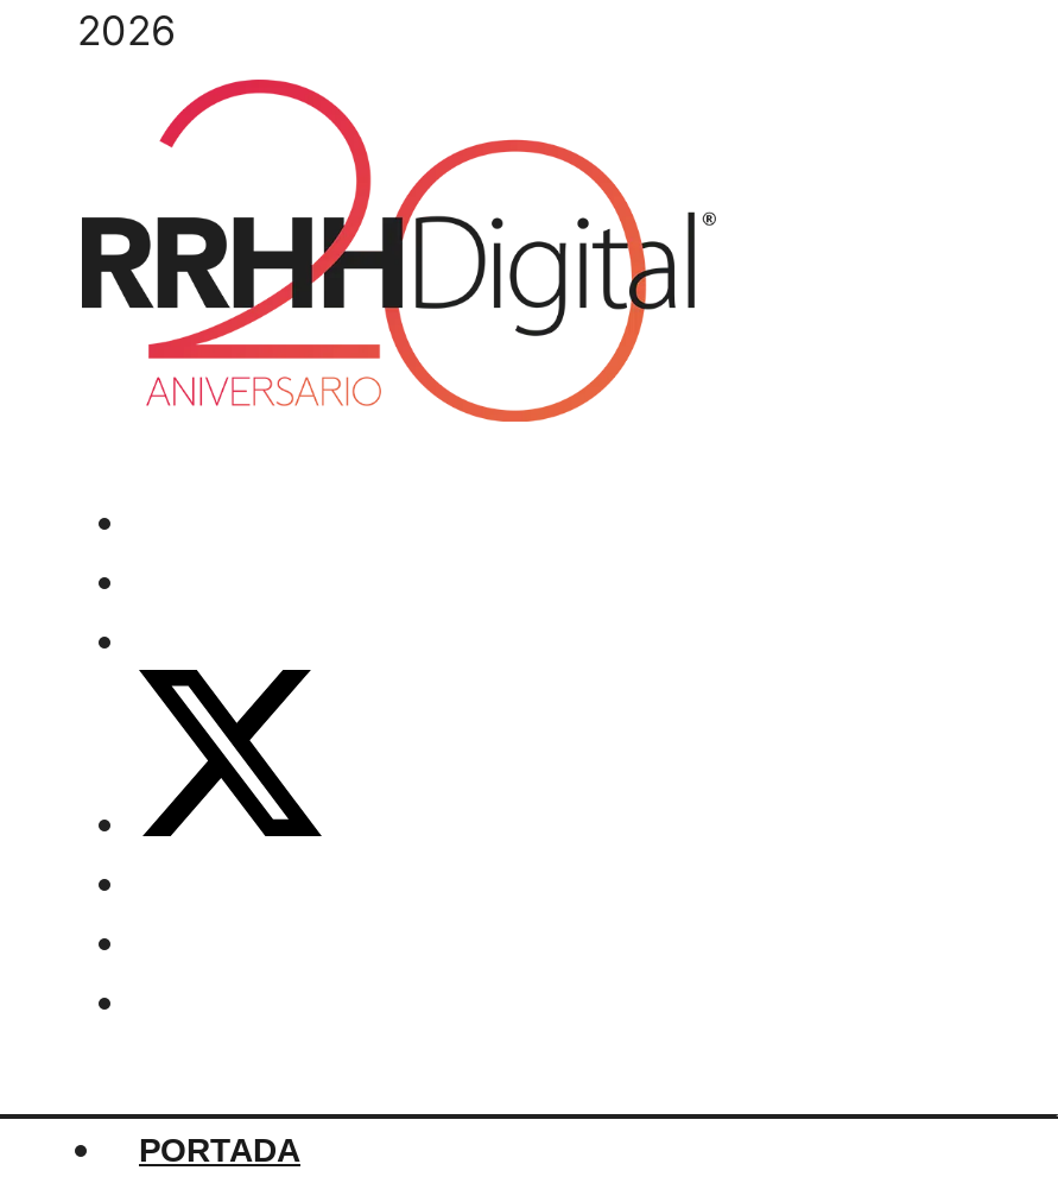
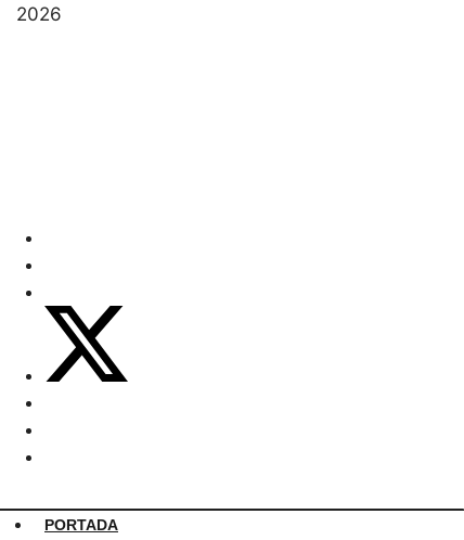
[80,76,716,425] [image] -> none

